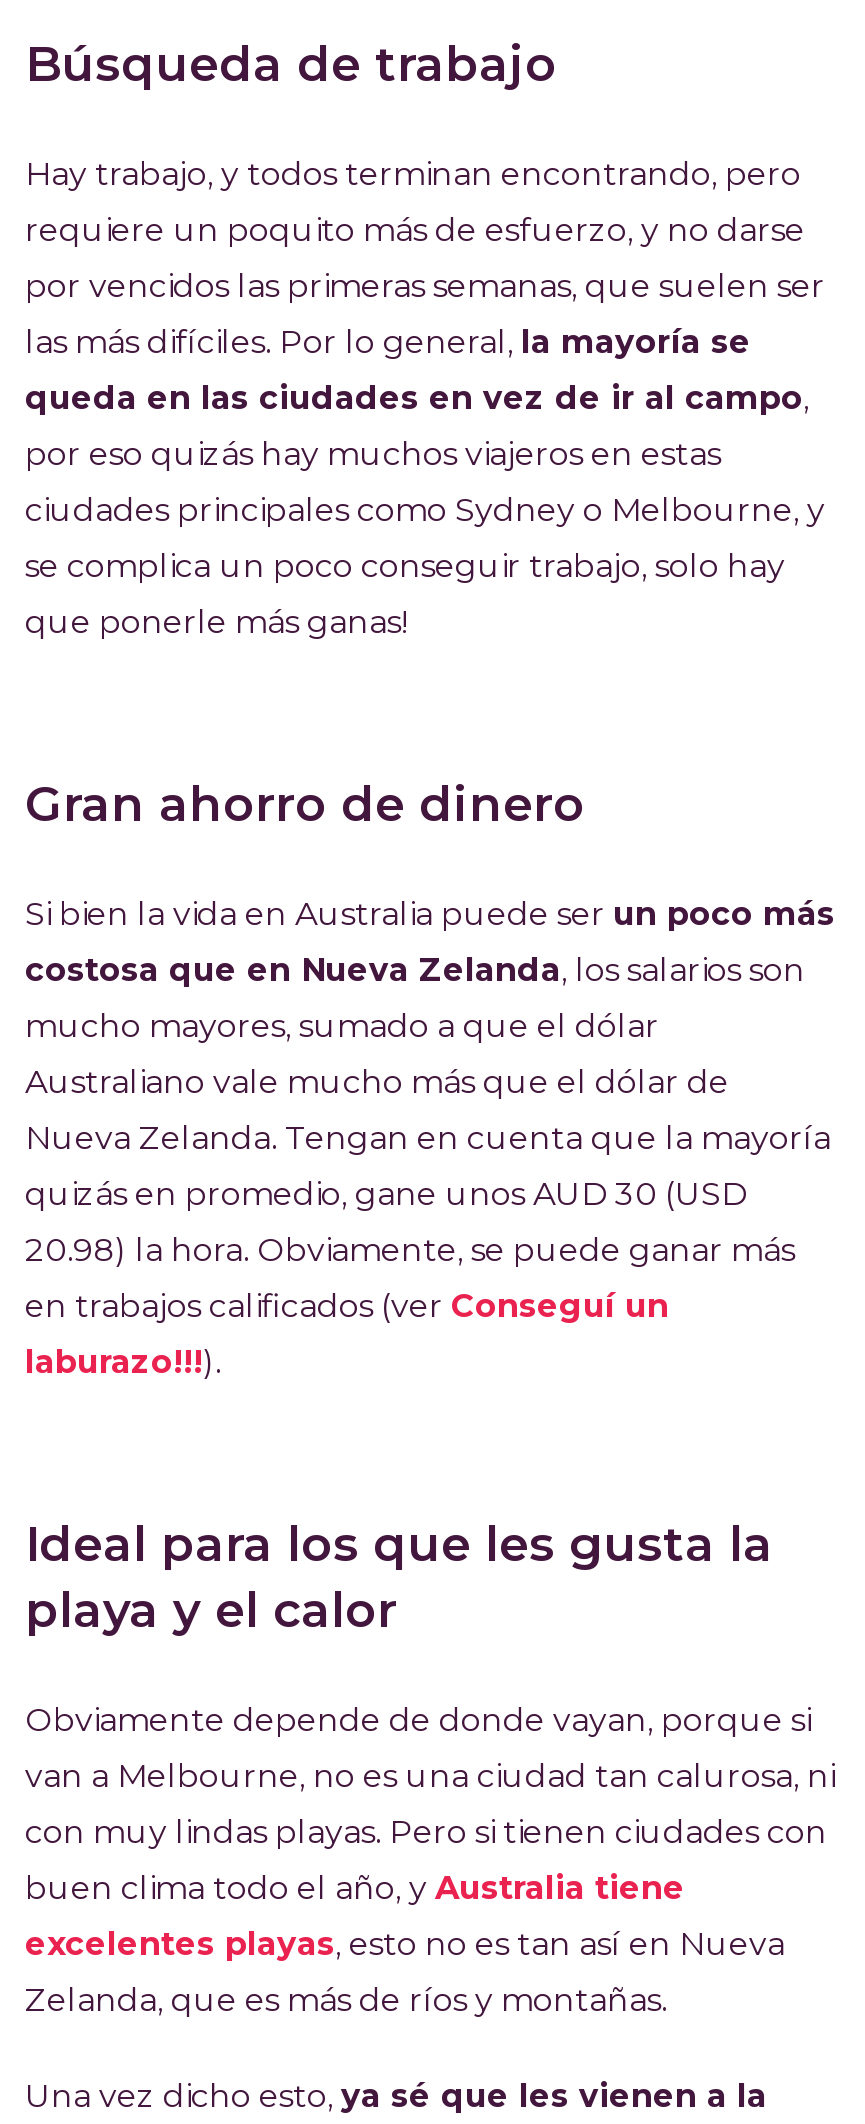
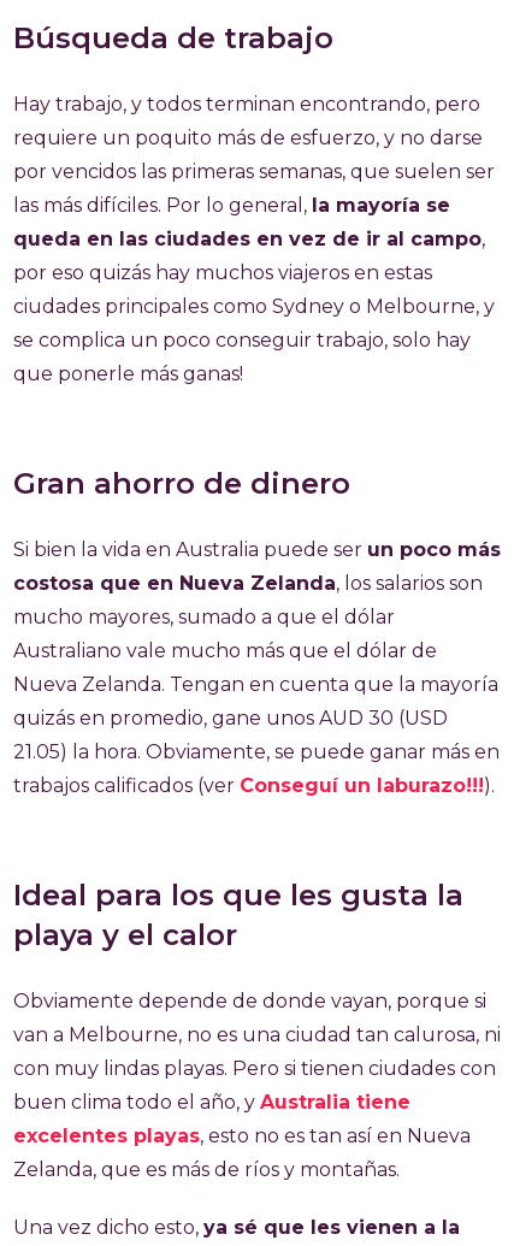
[25,1231,795,1381] 20.98) la hora. Obviamente, se puede ganar más | en trabajos calificados (ver Conseguí un | laburazo!!!). -> [13,740,500,797] 21.05) la hora. Obviamente, se puede ganar más en | trabajos calificados (ver Conseguí un laburazo!!!).

